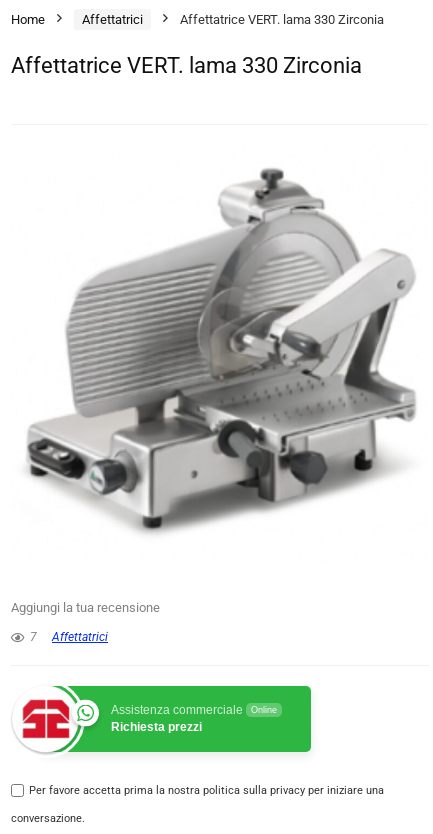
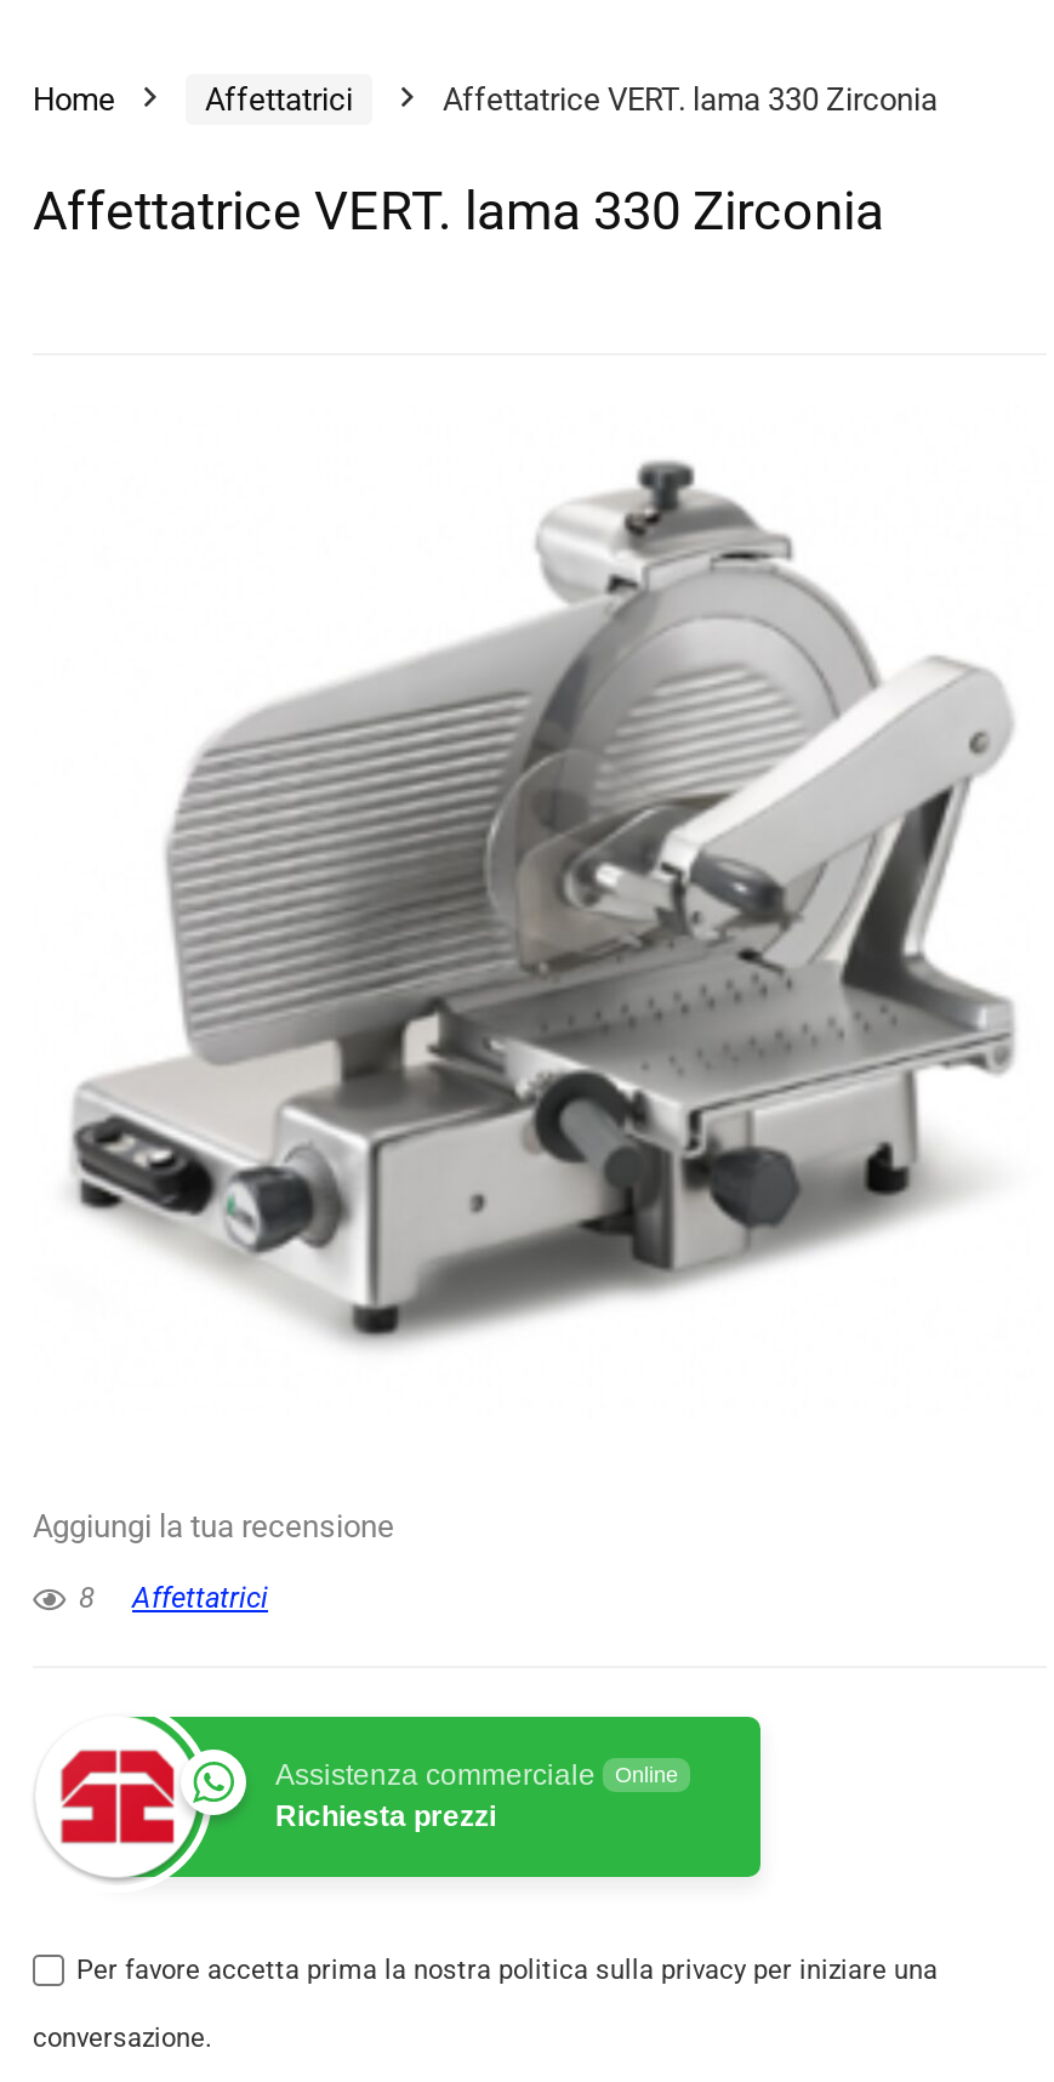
[30,630,108,644] 7 Affettatrici -> [79,1581,268,1615] 8 Affettatrici

